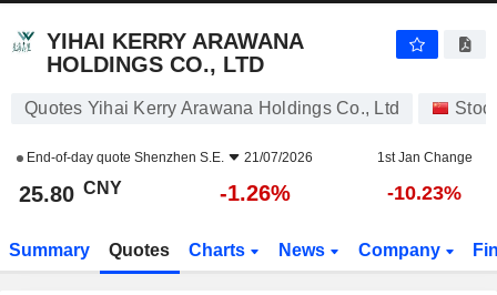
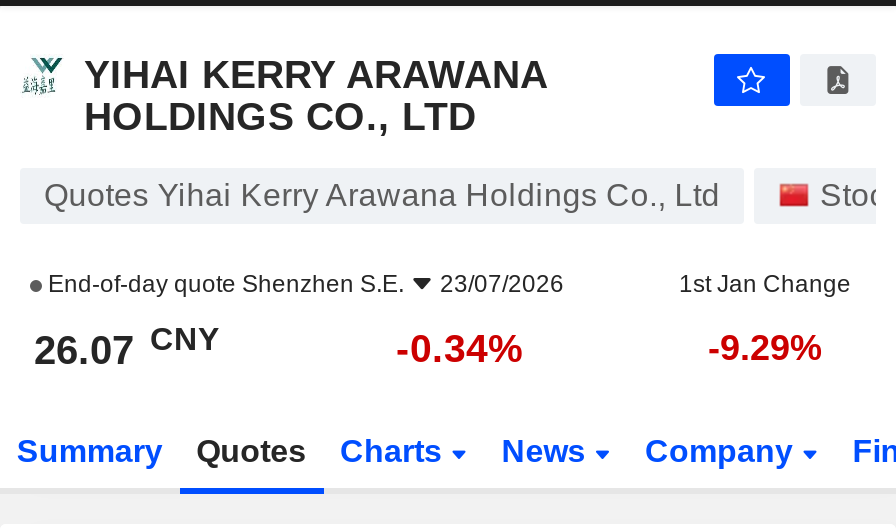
[23,150,313,165] End-of-day quote Shenzhen S.E. 21/07/2026 -> [42,270,564,298] End-of-day quote Shenzhen S.E. 23/07/2026
[19,178,122,206] 25.80 CNY -> [34,321,220,372] 26.07 CNY
[220,181,291,205] -1.26% -> [396,326,524,370] -0.34%
[387,182,461,204] -10.23% -> [708,328,822,368] -9.29%

